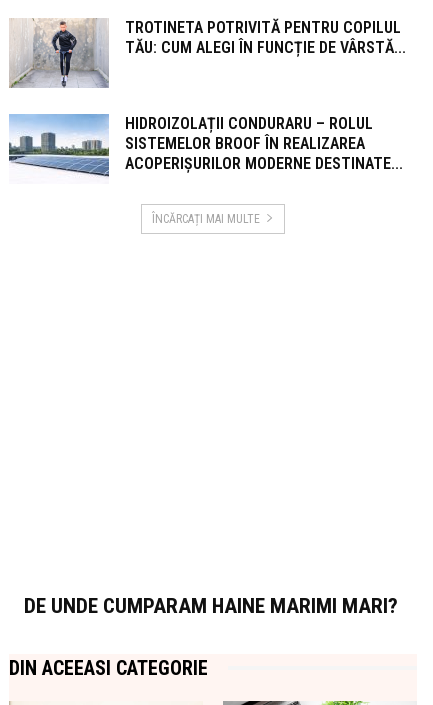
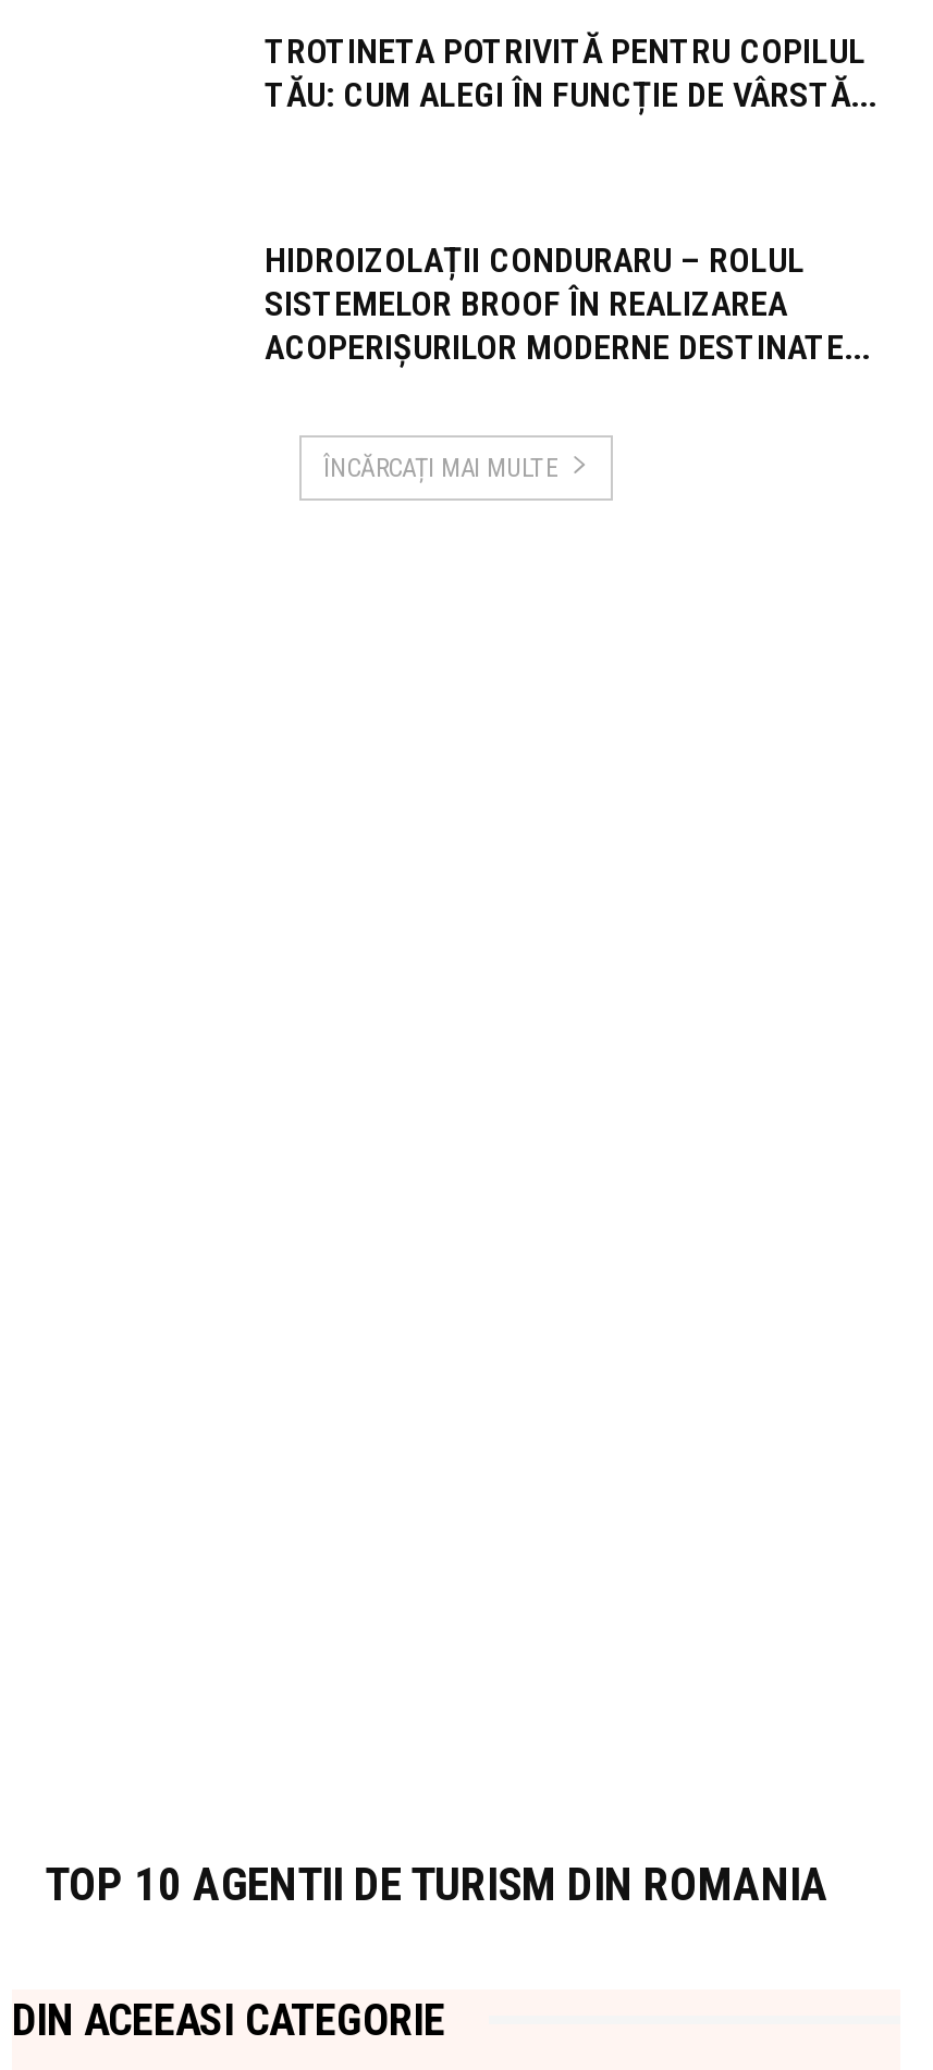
[8,17,110,89] [image] -> none
[8,113,110,178] [image] -> none
[24,594,398,618] DE UNDE CUMPARAM HAINE MARIMI MARI? -> [45,1859,828,1911] TOP 10 AGENTII DE TURISM DIN ROMANIA

